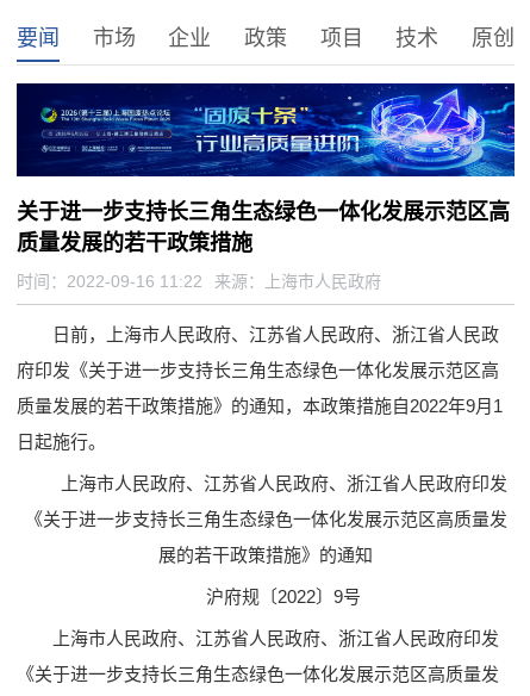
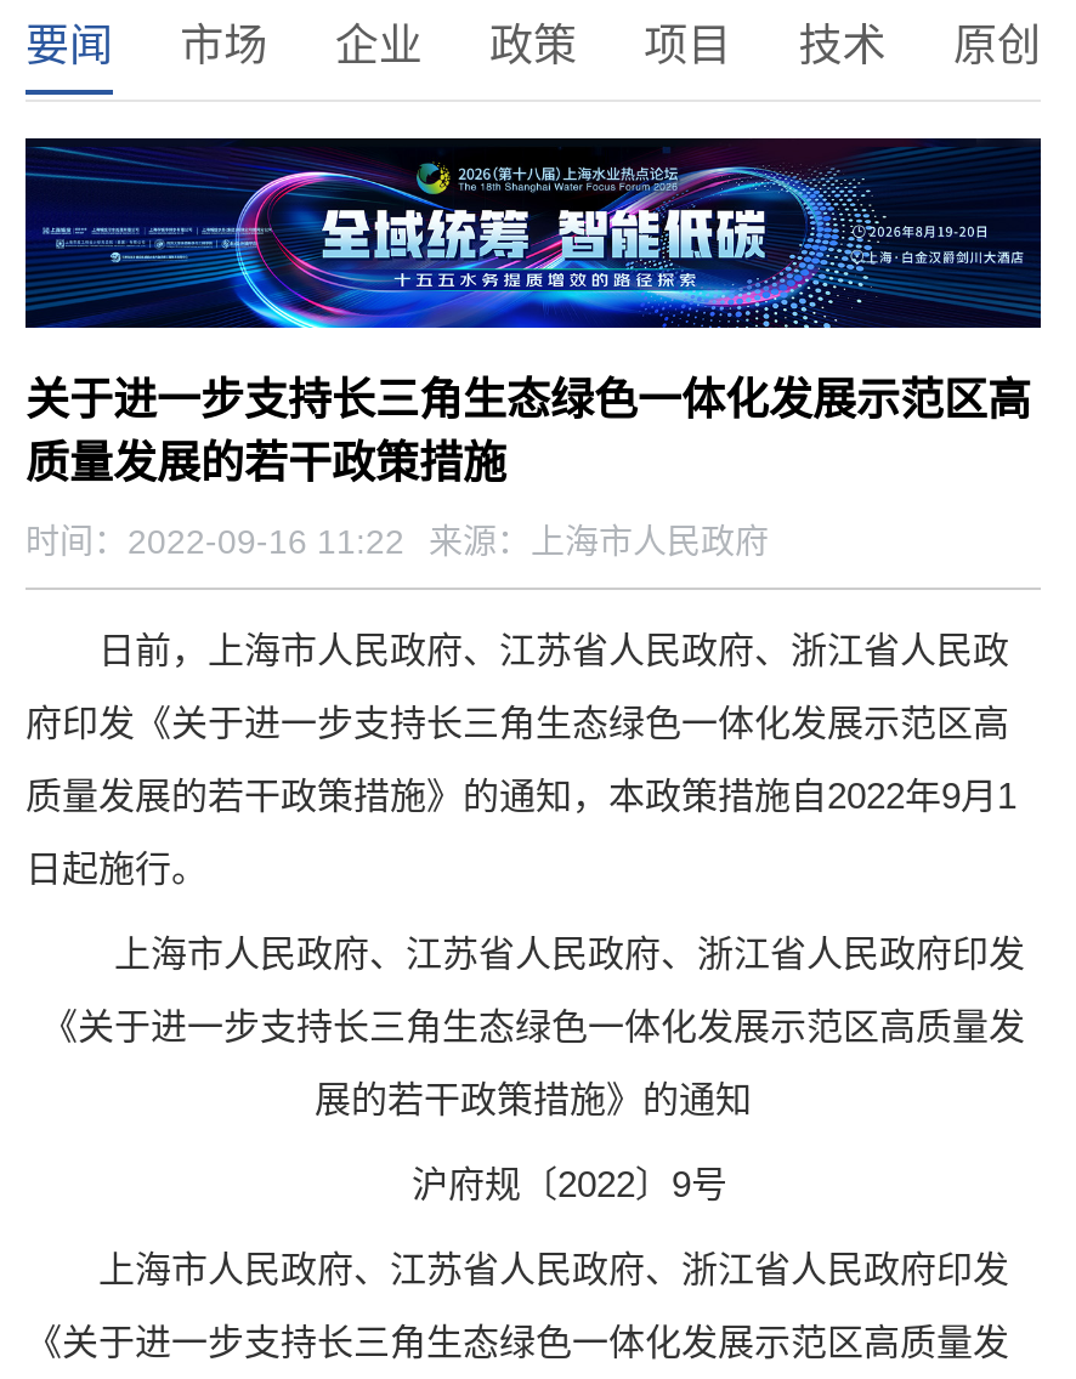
[19,83,516,178] [image] -> [26,138,1043,330] [image]

